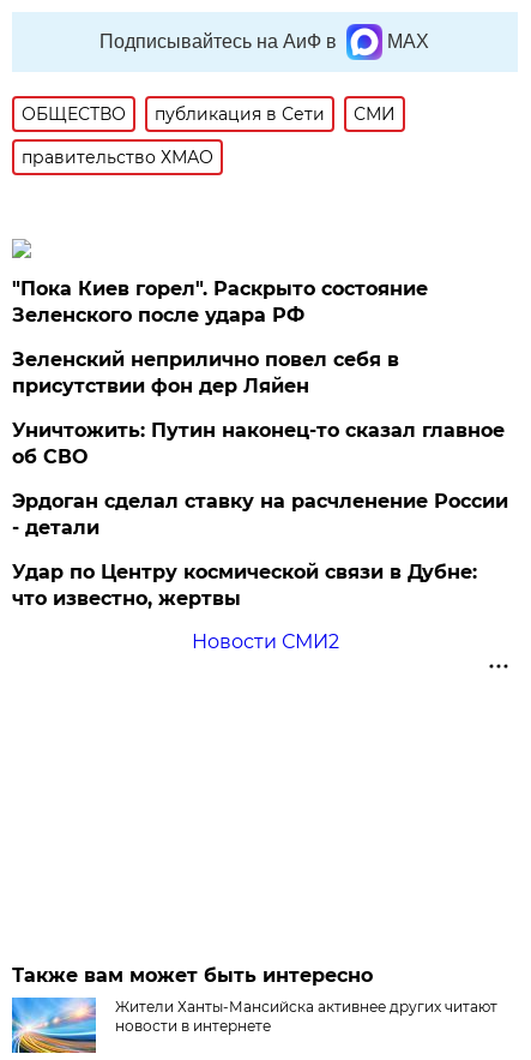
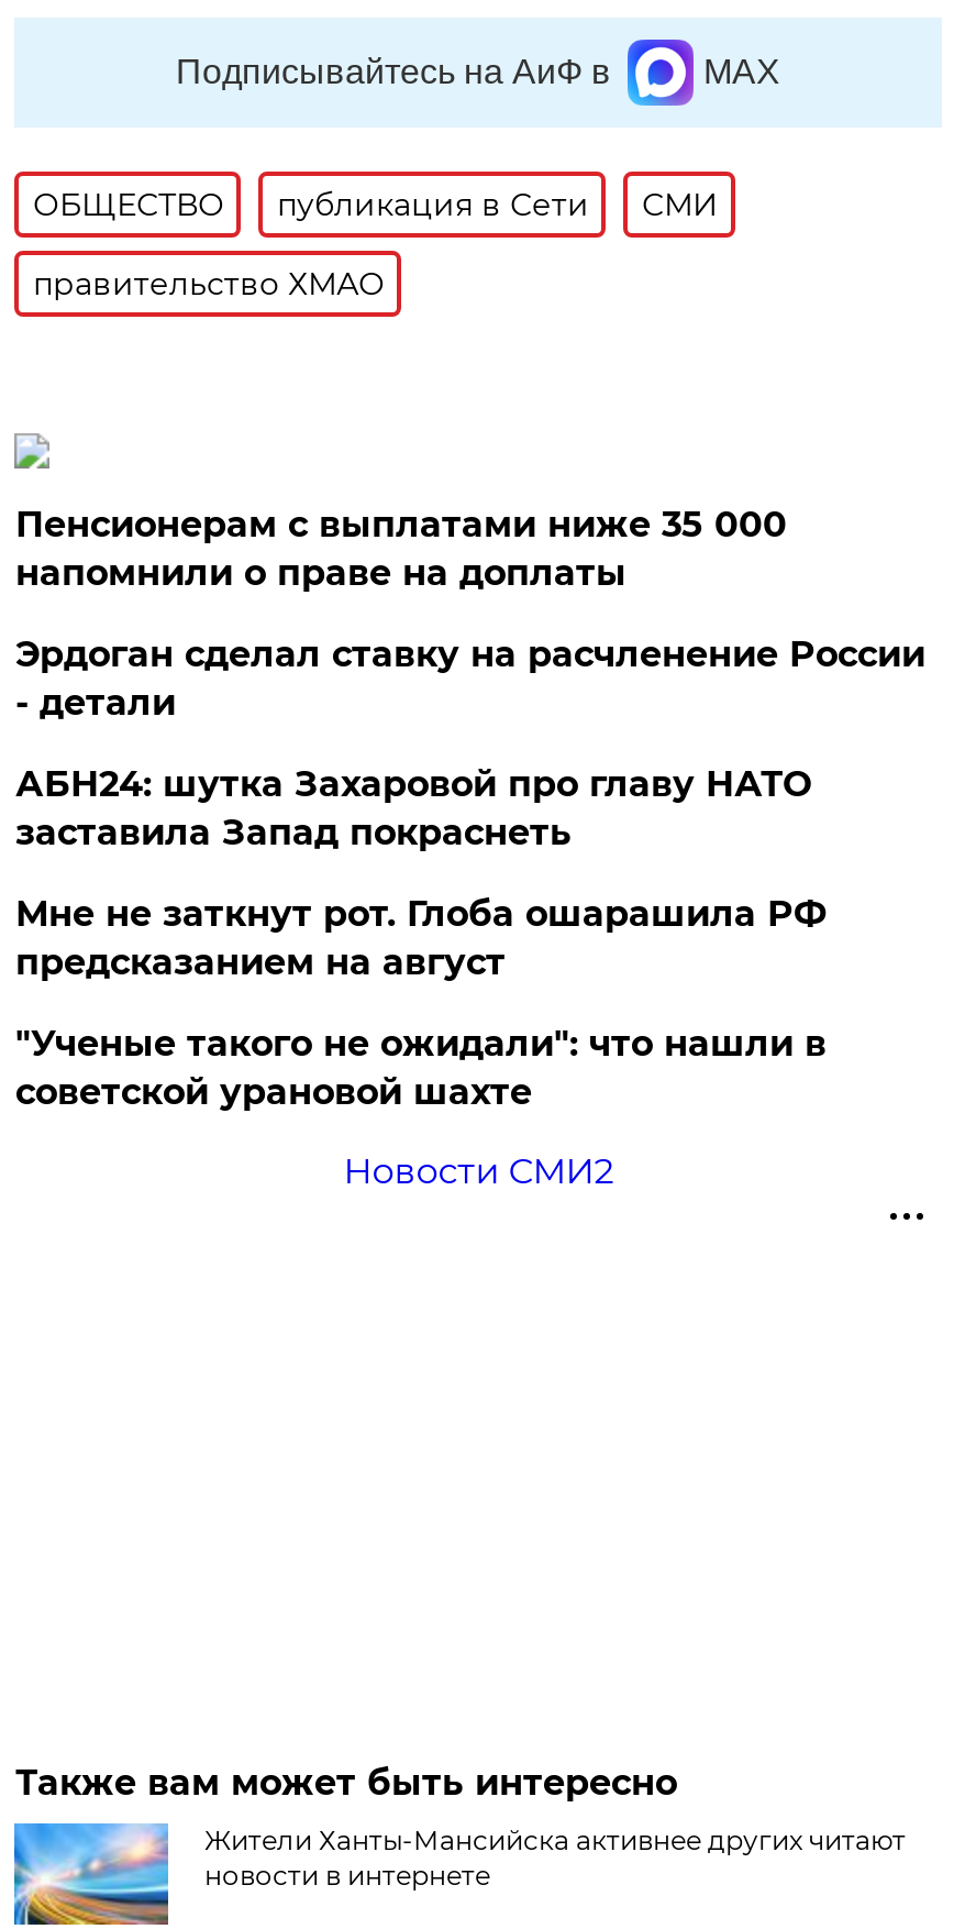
[12,277,505,468] "Пока Киев горел". Раскрыто состояние | Зеленского после удара РФ | Зеленский неприлично повел cебя в | присутствии фон дер Ляйен | Уничтожить: Путин наконец-то сказал главное | об СВО -> [15,503,787,594] Пенсионерам с выплатами ниже 35 000 | напомнили о праве на доплаты
moved [12,490,509,539] -> [15,633,925,723]: Эрдоган сделал ставку на расчленение России | - детали
[12,560,478,610] Удар по Центру космической связи в Дубне: | что известно, жертвы -> [15,763,826,1113] АБН24: шутка Захаровой про главу НАТО | заставила Запад покраснеть | Мне не заткнут рот. Глоба ошарашила РФ | предсказанием на август | "Ученые такого не ожидали": что нашли в | советской урановой шахте

